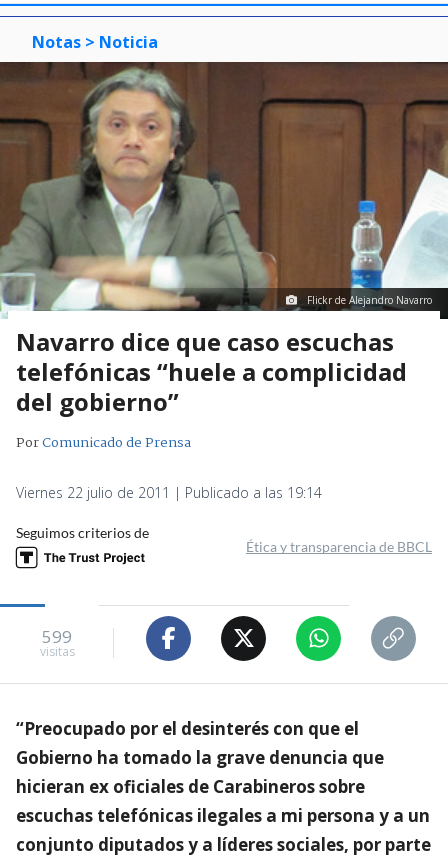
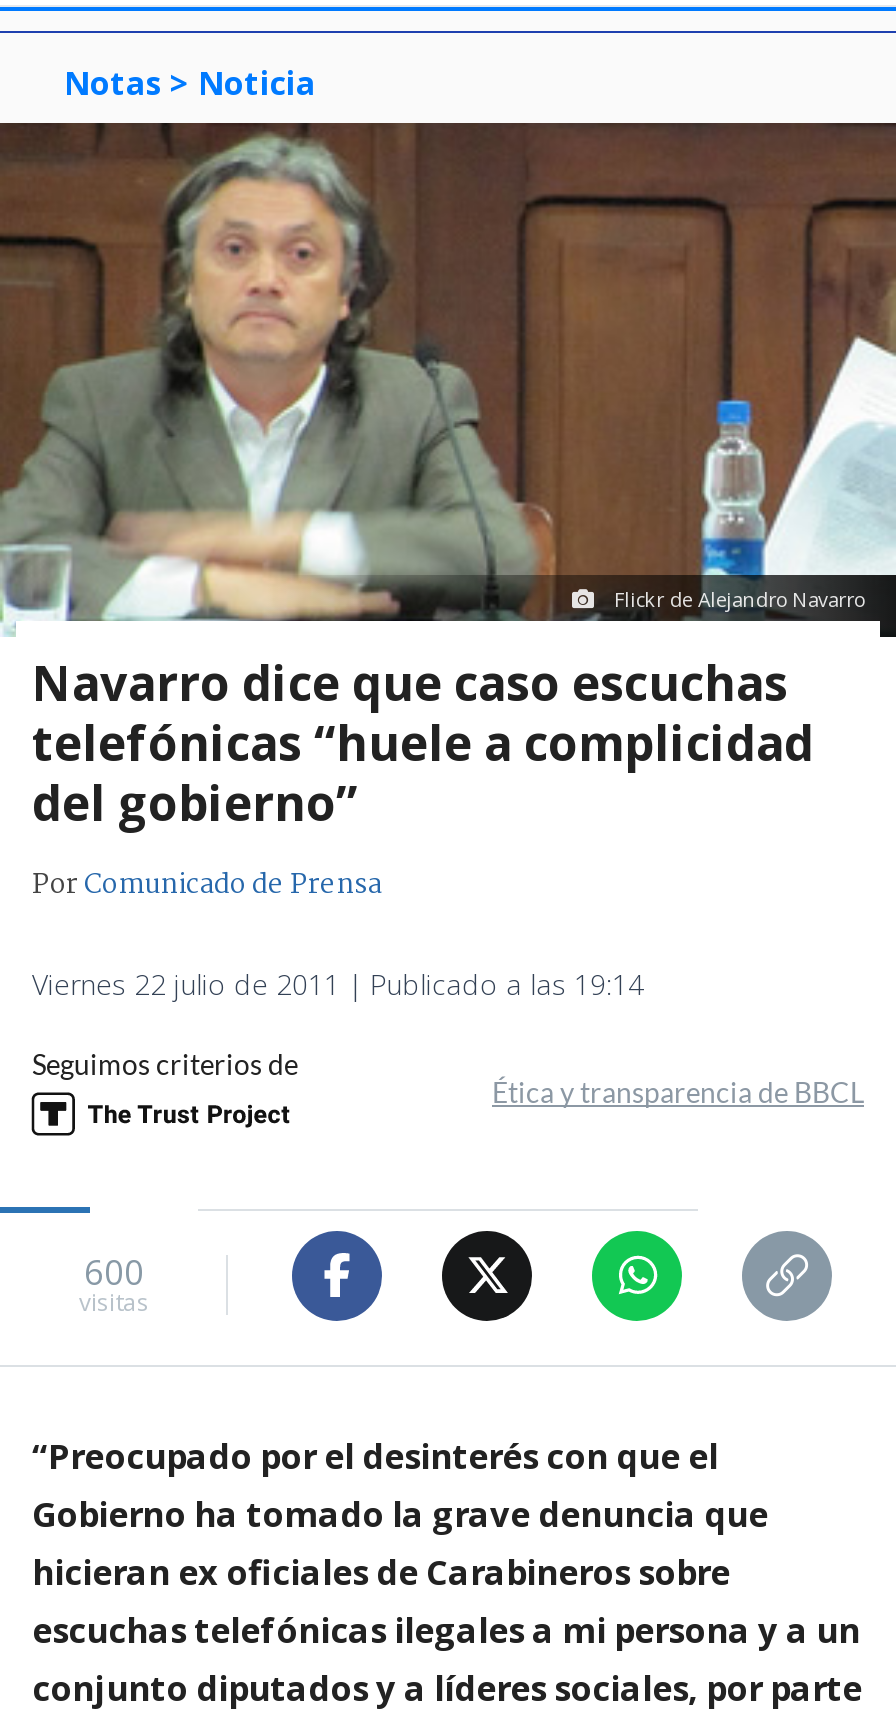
[42,625,72,648] 599 -> [84,1250,144,1296] 600

